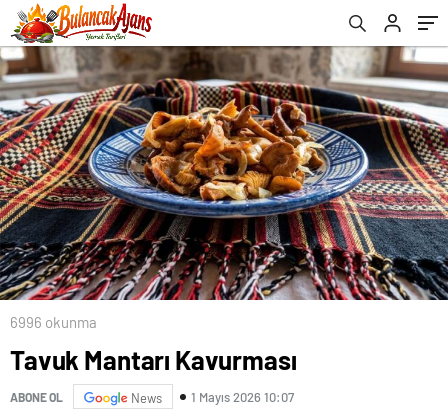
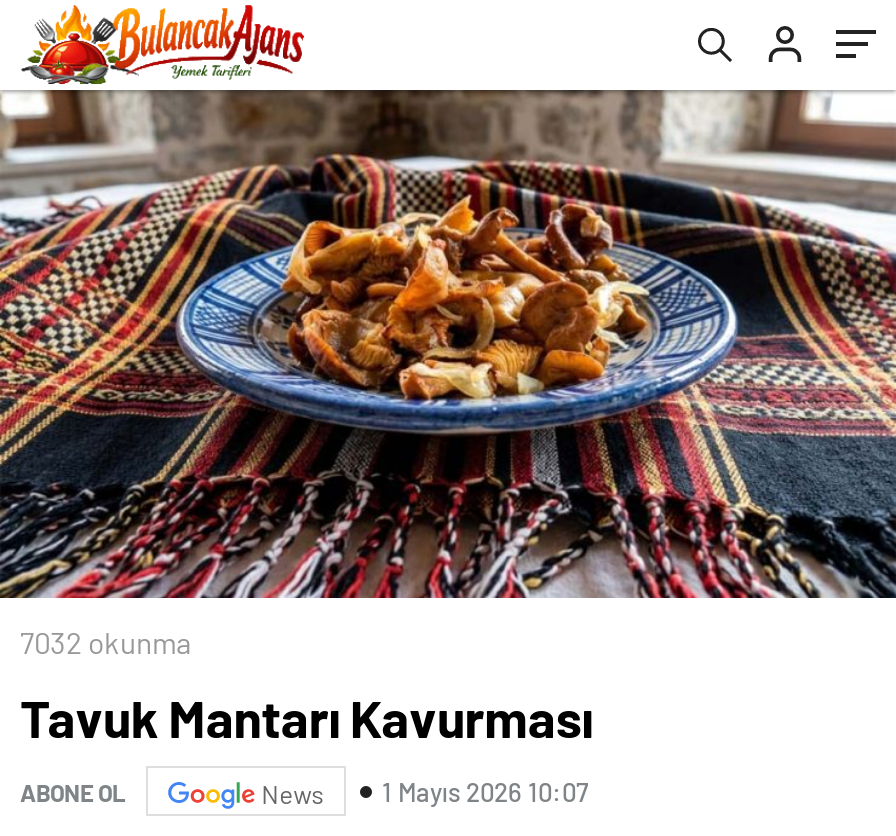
[10,313,97,331] 6996 okunma -> [20,625,192,661] 7032 okunma

